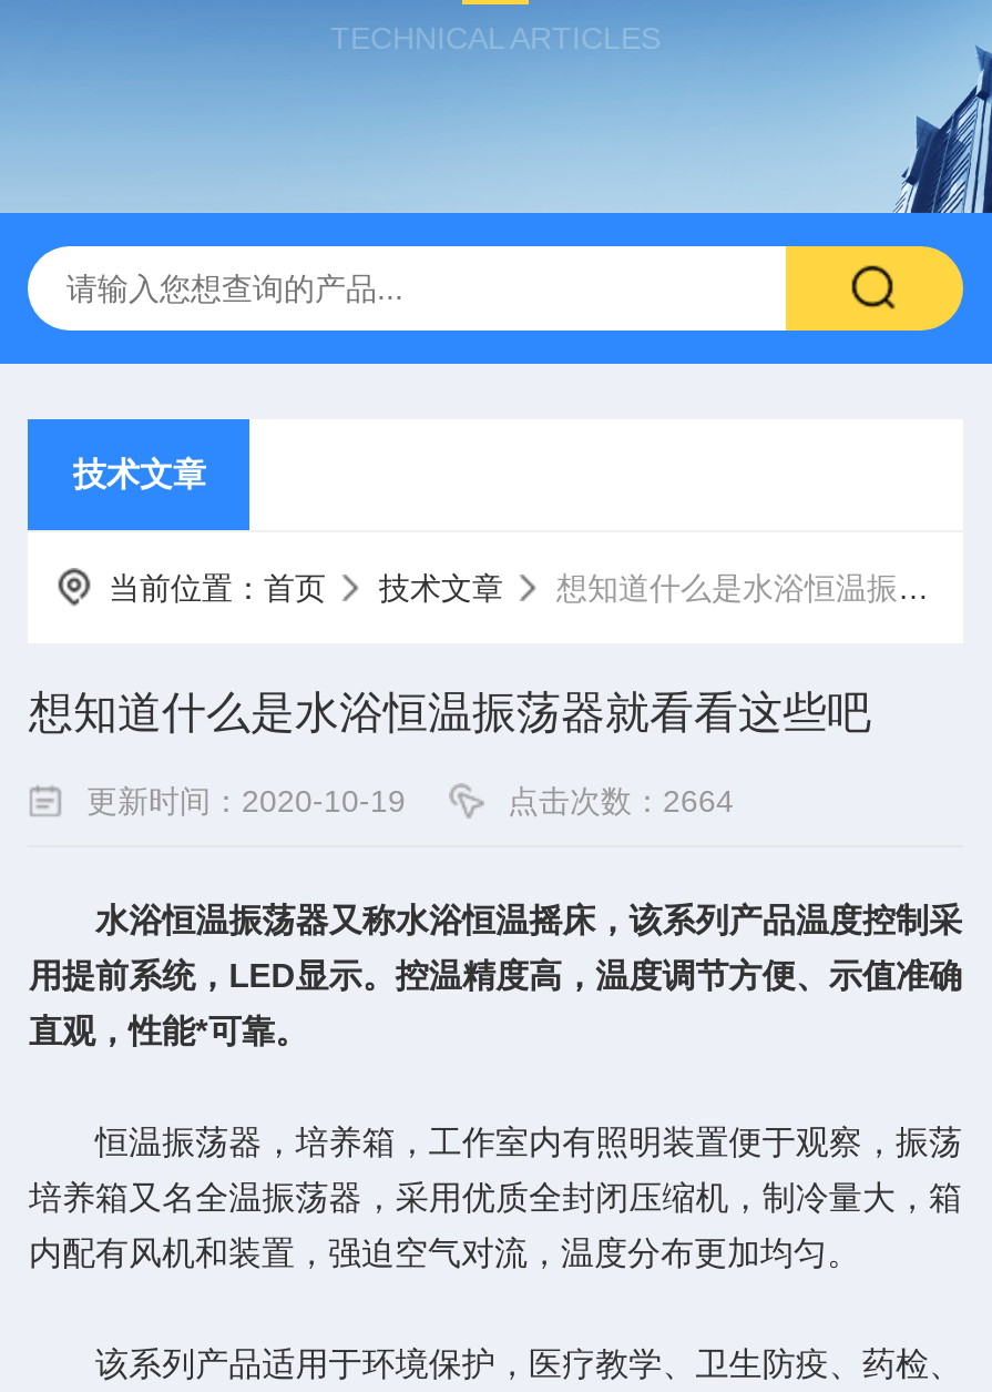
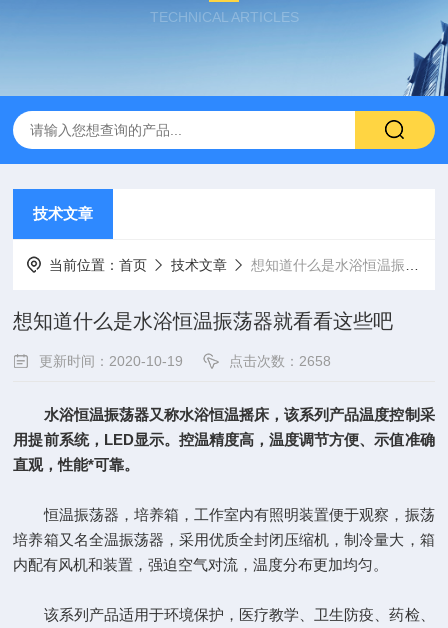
[507,783,734,819] 点击次数：2664 -> [229,353,331,369] 点击次数：2658

